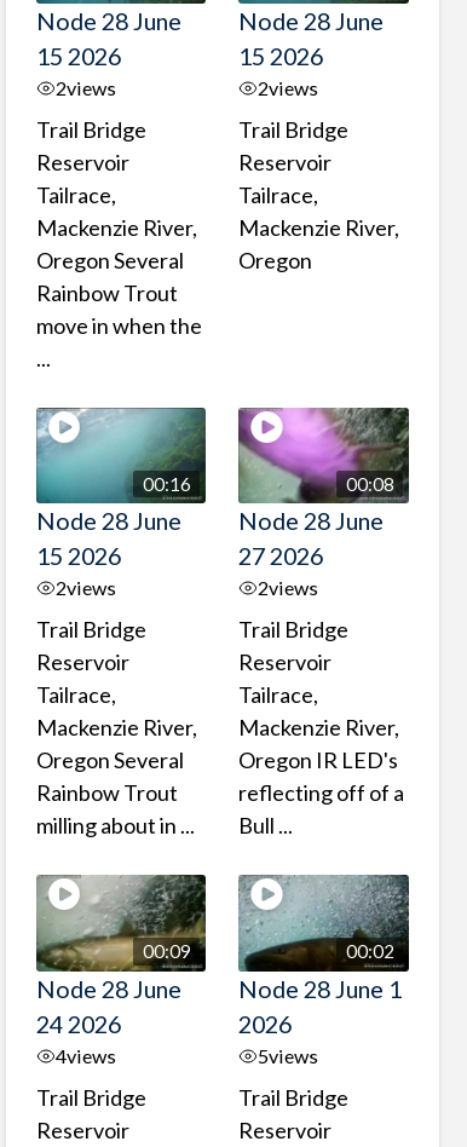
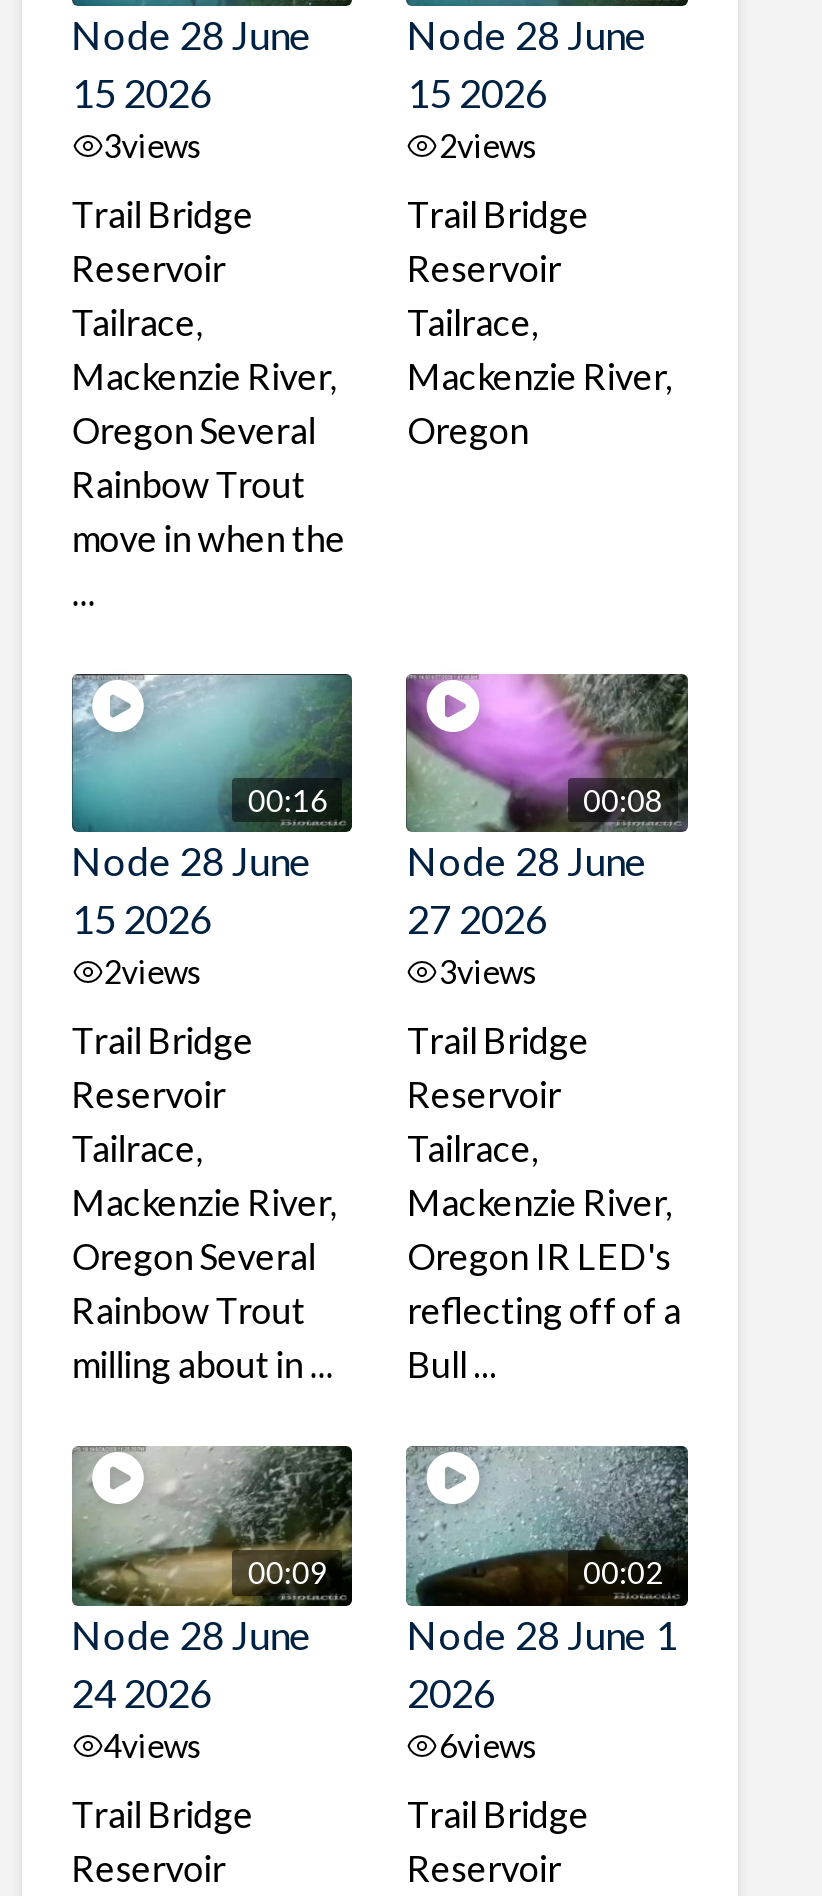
[55,77,116,100] 2views -> [104,127,204,165] 3views
[258,577,319,600] 2views -> [439,953,539,991] 3views
[258,1044,319,1067] 5views -> [439,1725,539,1763] 6views

